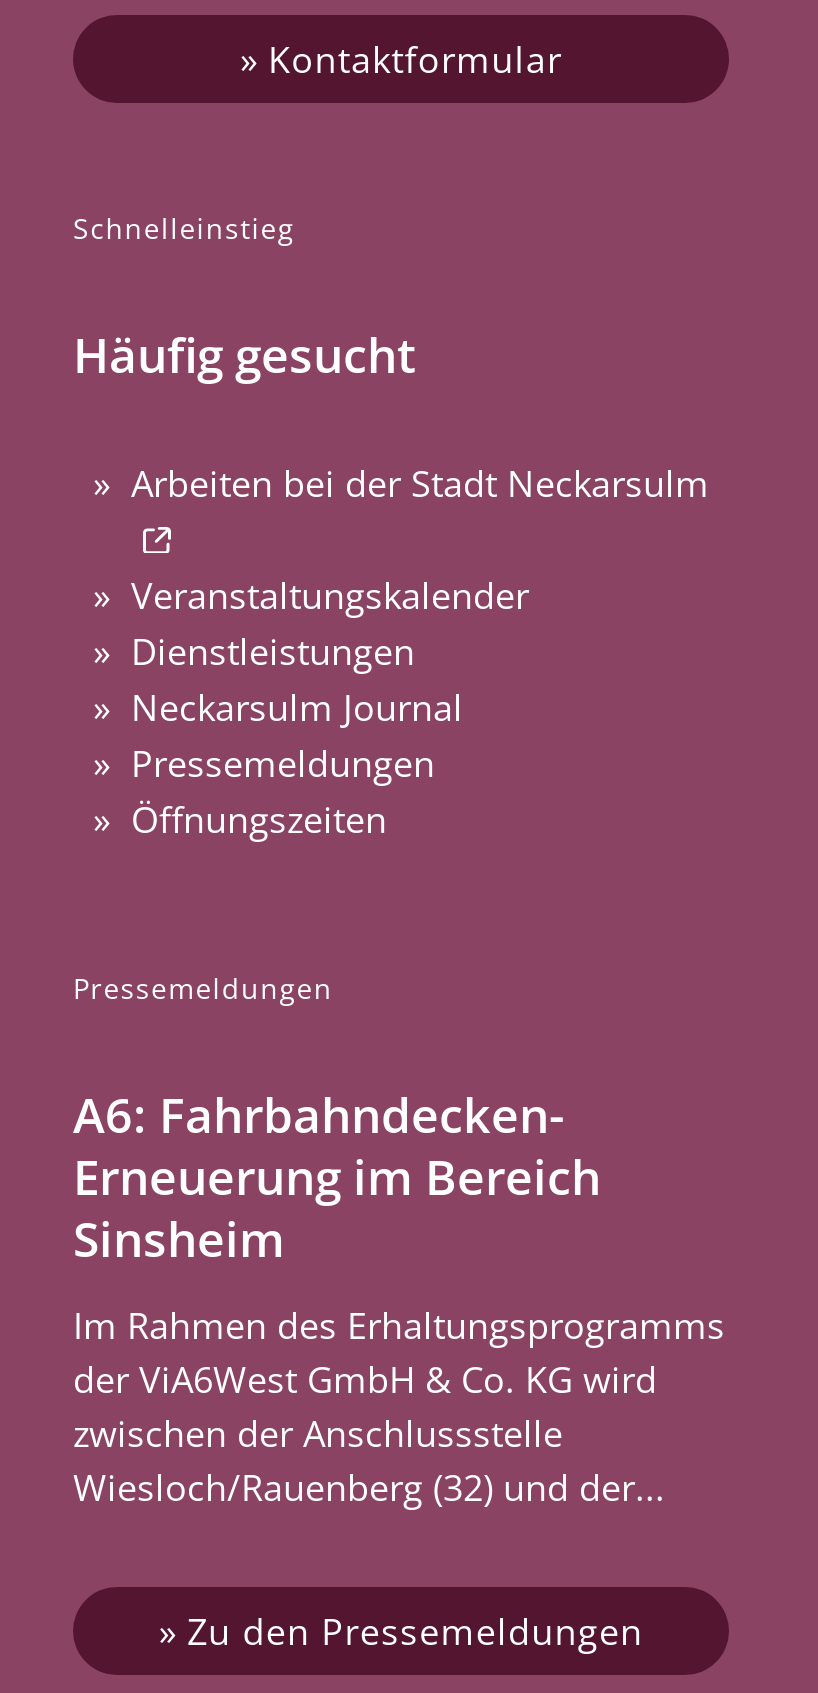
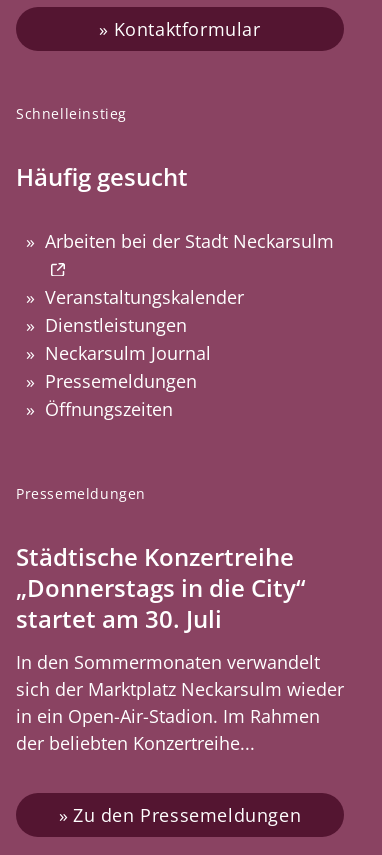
[73,1081,601,1271] A6: Fahrbahndecken- | Erneuerung im Bereich | Sinsheim -> [16,540,306,635] Städtische Konzertreihe | „Donnerstags in die City“ | startet am 30. Juli
[73,1301,725,1511] Im Rahmen des Erhaltungsprogramms | der ViA6West GmbH & Co. KG wird | zwischen der Anschlussstelle | Wiesloch/Rauenberg (32) und der... -> [16,650,344,755] In den Sommermonaten verwandelt | sich der Marktplatz Neckarsulm wieder | in ein Open-Air-Stadion. Im Rahmen | der beliebten Konzertreihe...

